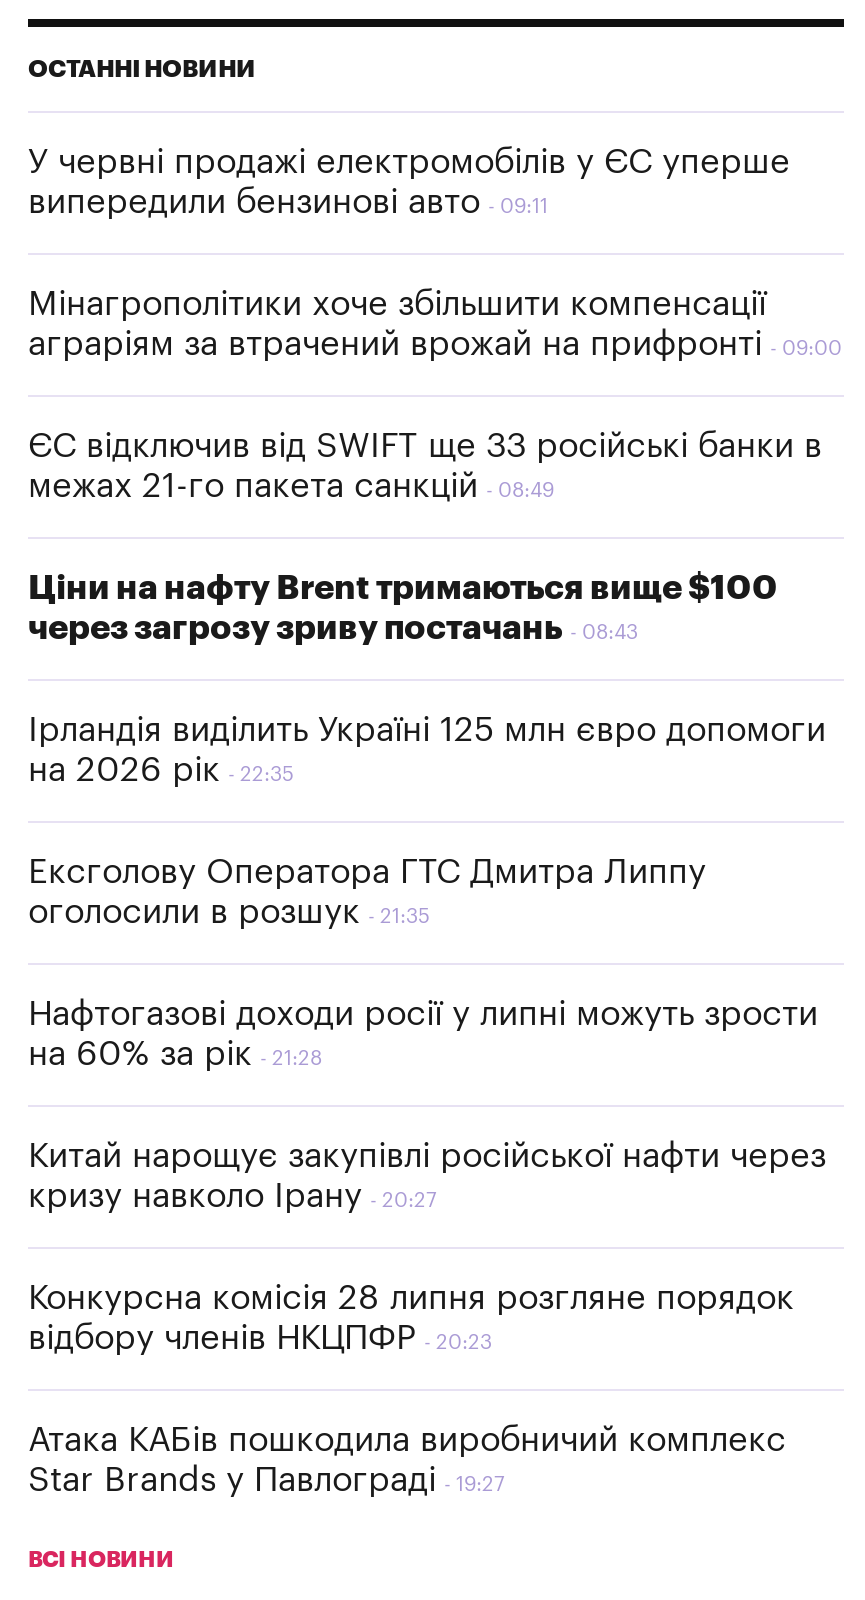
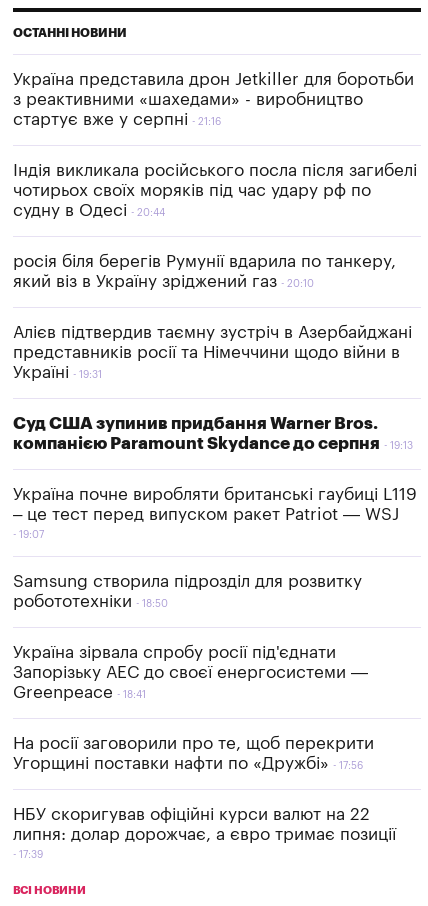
[28,144,790,218] У червні продажі електромобілів у ЄС уперше | випередили бензинові авто | 09:11 -> [13,71,414,128] Україна представила дрон Jetkiller для боротьби | з реактивними «шахедами» - виробництво | стартує вже у серпні | 21:16
[28,286,842,360] Мінагрополітики хоче збільшити компенсації | аграріям за втрачений врожай на прифронті | 09:00 -> [13,162,417,219] Індія викликала російського посла після загибелі | чотирьох своїх моряків під час удару рф по | судну в Одесі | 20:44
[28,428,822,502] ЄС відключив від SWIFT ще 33 російські банки в | межах 21-го пакета санкцій | 08:49 -> [13,253,396,290] росія біля берегів Румунії вдарила по танкеру, | який віз в Україну зріджений газ | 20:10
[28,570,778,644] Ціни на нафту Brent тримаються вище $100 | через загрозу зриву постачань | 08:43 -> [13,324,412,381] Алієв підтвердив таємну зустріч в Азербайджані | представників росії та Німеччини щодо війни в | Україні | 19:31
[28,712,826,786] Ірландія виділить Україні 125 млн євро допомоги | на 2026 рік | 22:35 -> [13,415,413,452] Суд США зупинив придбання Warner Bros. | компанією Paramount Skydance до серпня | 19:13
[28,854,706,928] Ексголову Оператора ГТС Дмитра Липпу | оголосили в розшук | 21:35 -> [13,486,417,540] Україна почне виробляти британські гаубиці L119 | – це тест перед випуском ракет Patriot — WSJ | 19:07
[28,996,818,1070] Нафтогазові доходи росії у липні можуть зрости | на 60% за рік | 21:28 -> [13,573,362,610] Samsung створила підрозділ для розвитку | робототехніки | 18:50
[28,1138,826,1212] Китай нарощує закупівлі російської нафти через | кризу навколо Ірану | 20:27 -> [13,644,368,701] Україна зірвала спробу росії під'єднати | Запорізьку АЕС до своєї енергосистеми — | Greenpeace | 18:41
[28,1280,794,1354] Конкурсна комісія 28 липня розгляне порядок | відбору членів НКЦПФР | 20:23 -> [13,735,374,772] На росії заговорили про те, щоб перекрити | Угорщині поставки нафти по «Дружбі» | 17:56
[28,1422,786,1496] Атака КАБів пошкодила виробничий комплекс | Star Brands у Павлограді | 19:27 -> [13,806,396,860] НБУ скоригував офіційні курси валют на 22 | липня: долар дорожчає, а євро тримає позиції | 17:39

